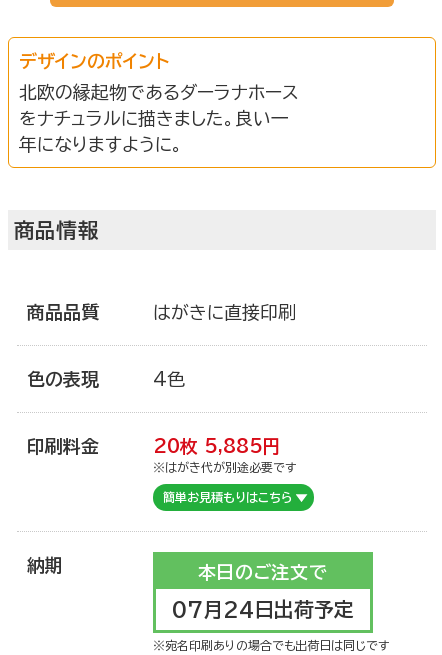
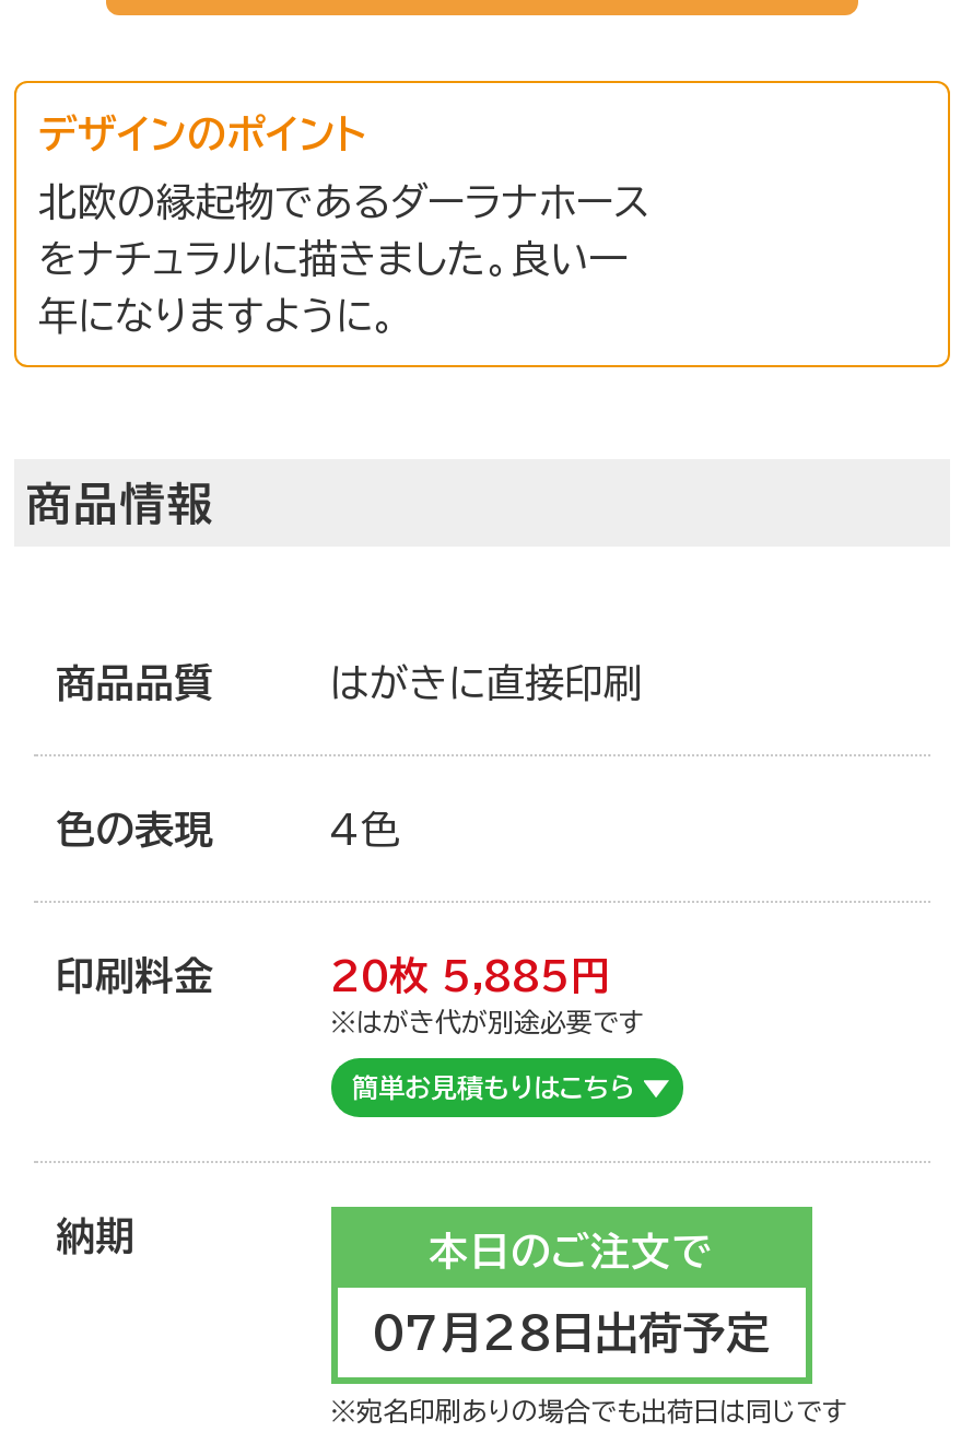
[171,599,353,619] 07月24日出荷予定 -> [372,1310,770,1354] 07月28日出荷予定

